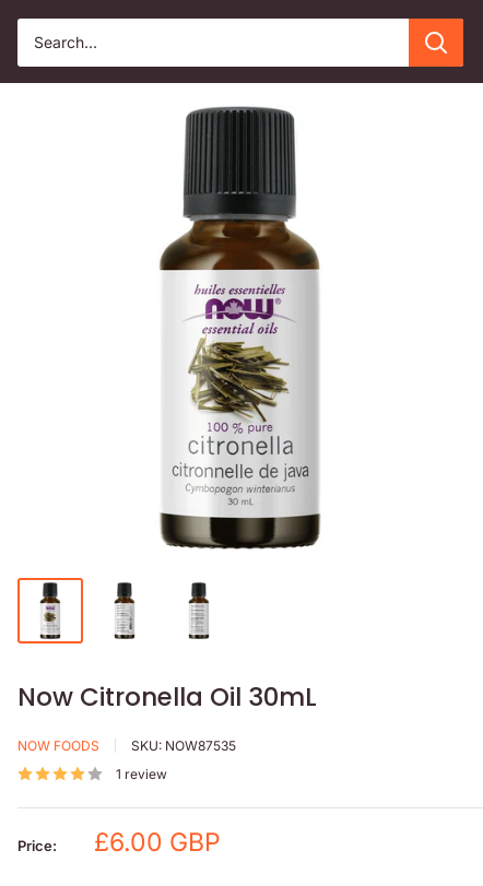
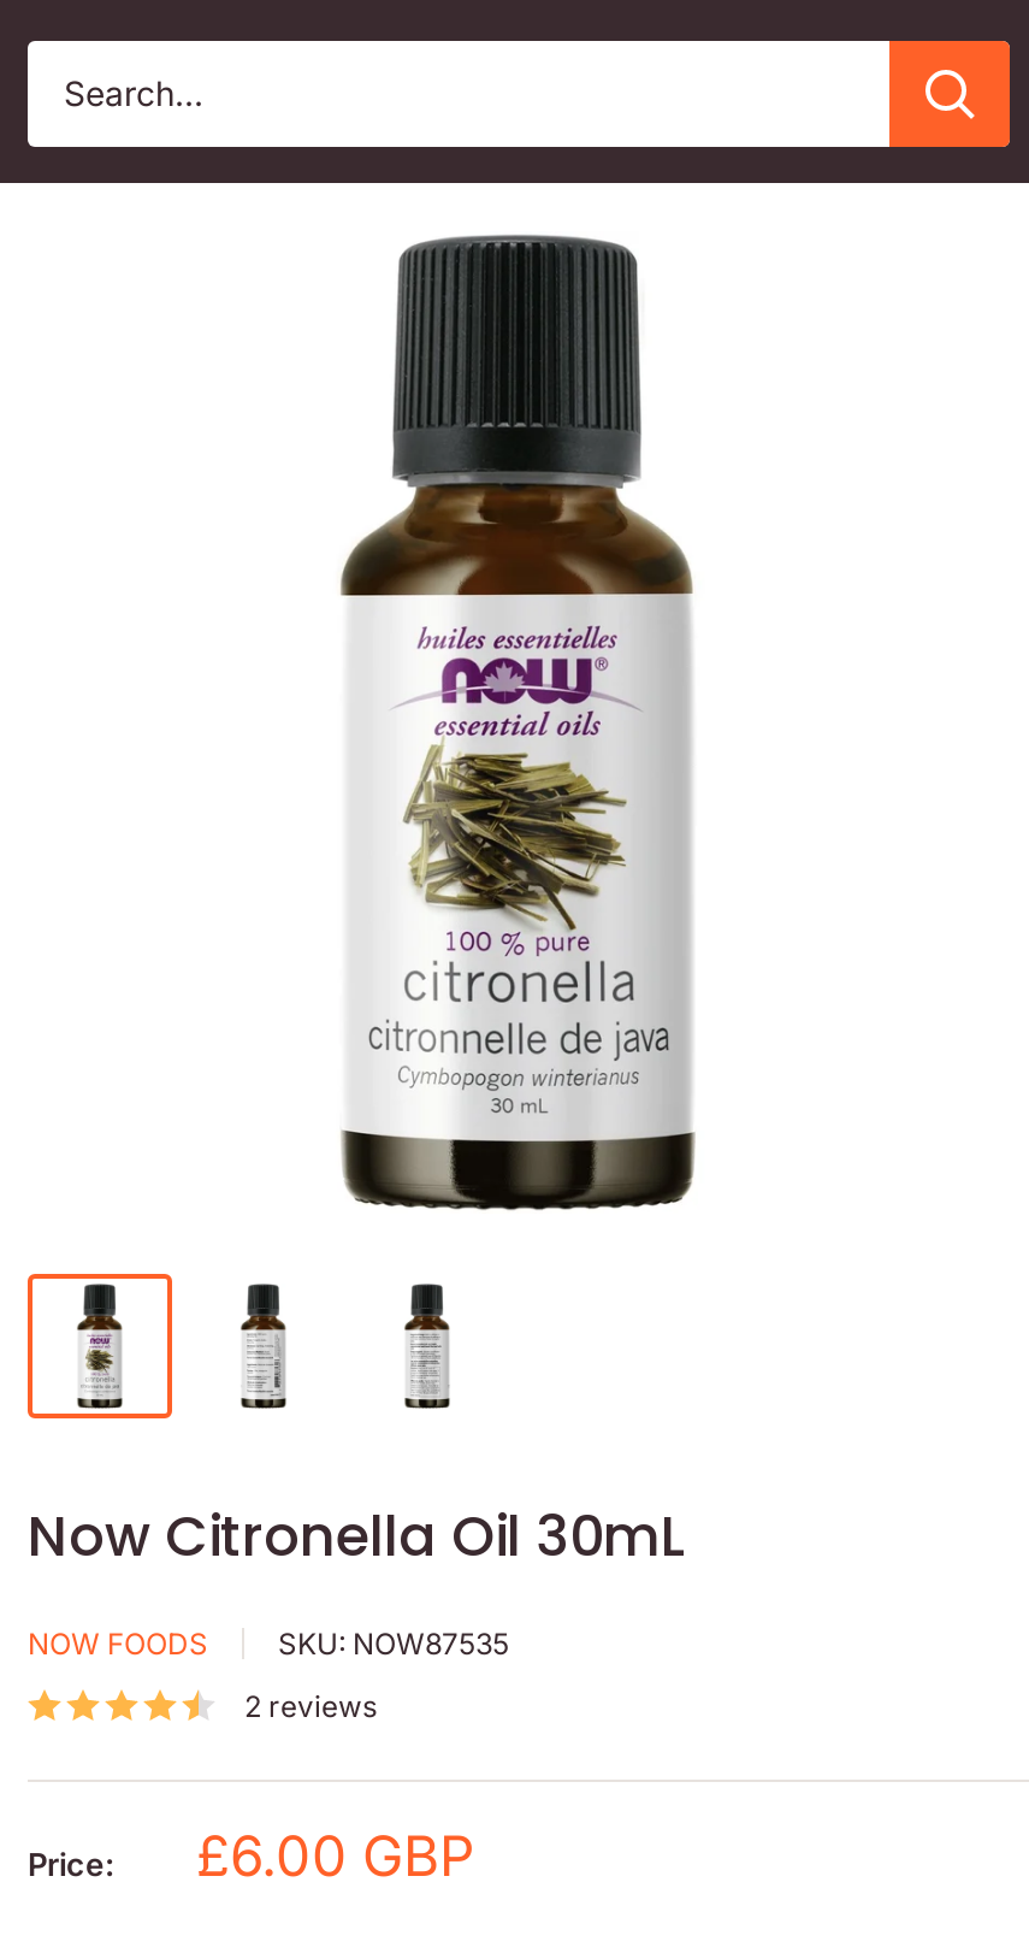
[116,766,167,782] 1 review -> [244,1688,377,1724] 2 reviews

